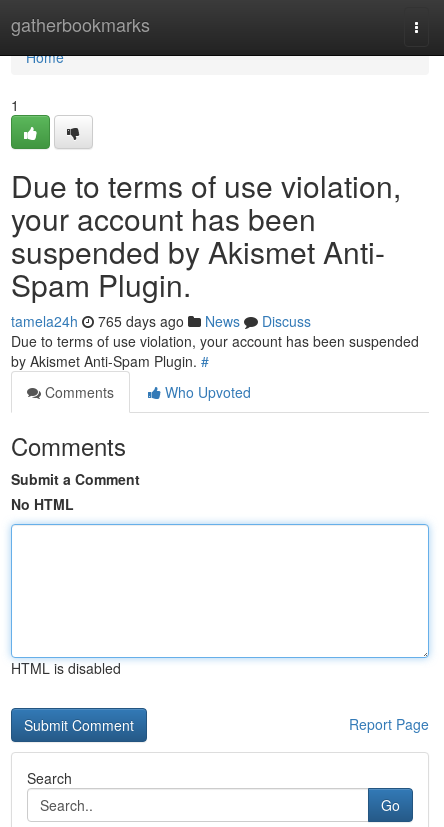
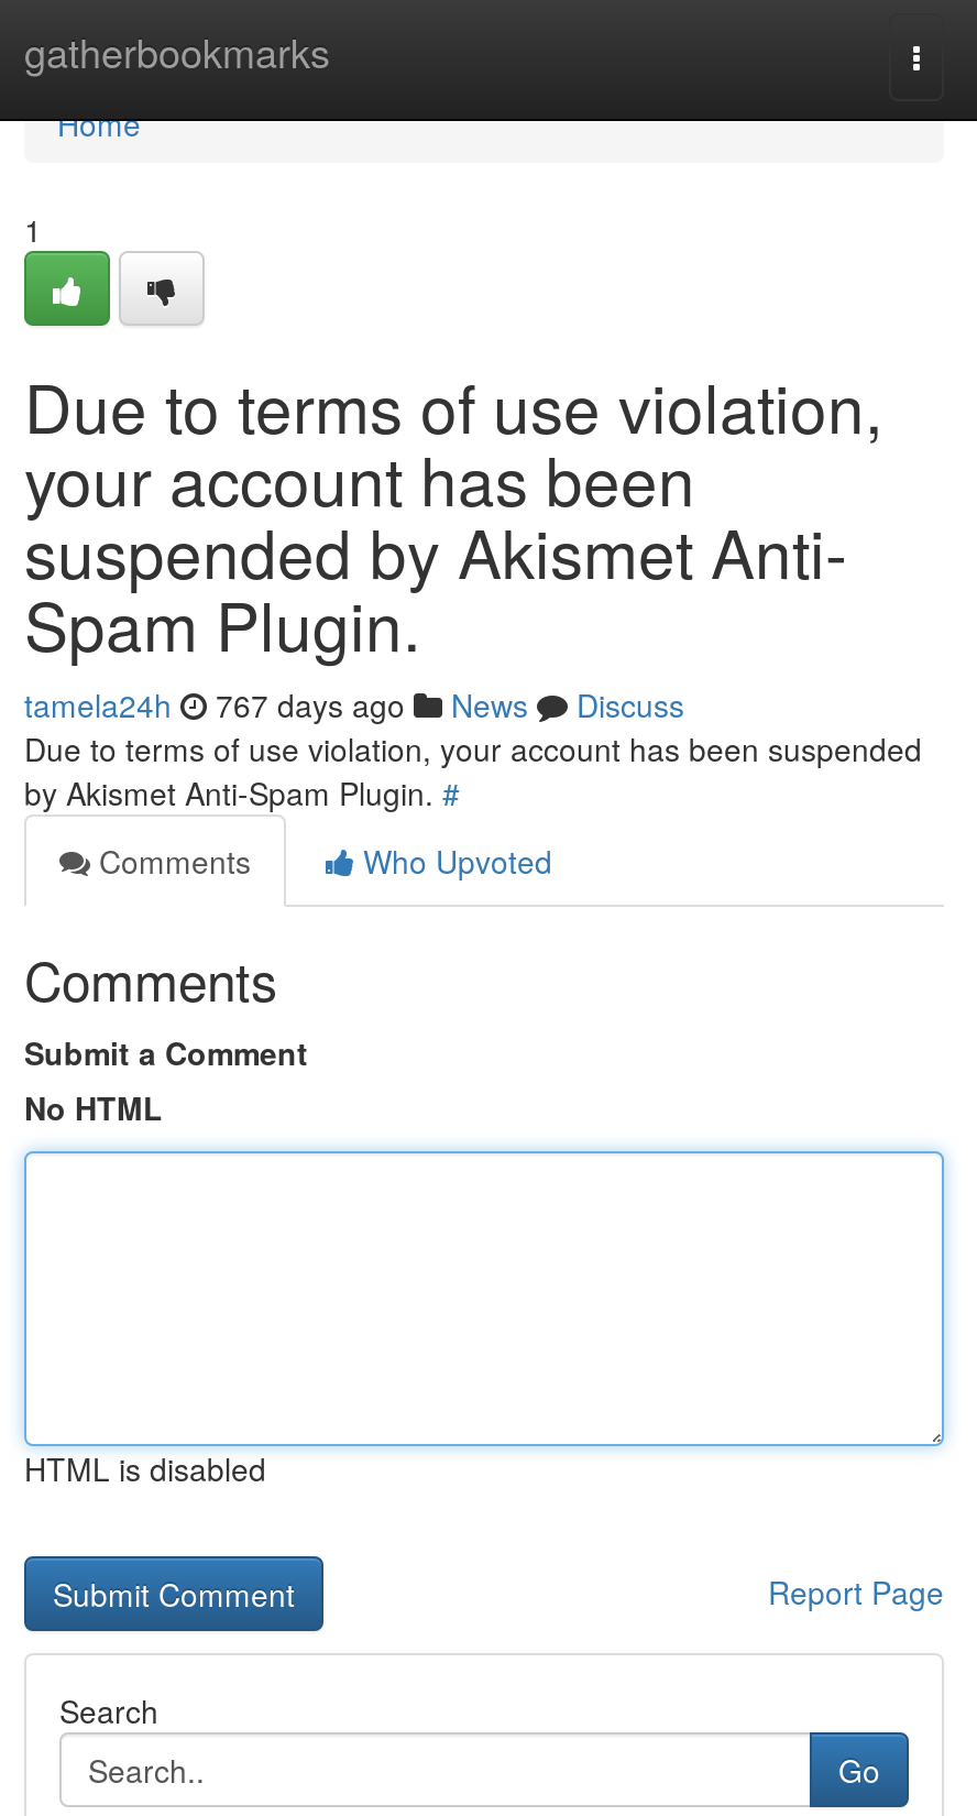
[11,311,311,331] tamela24h 765 days ago News Discuss -> [24,682,684,726] tamela24h 767 days ago News Discuss

